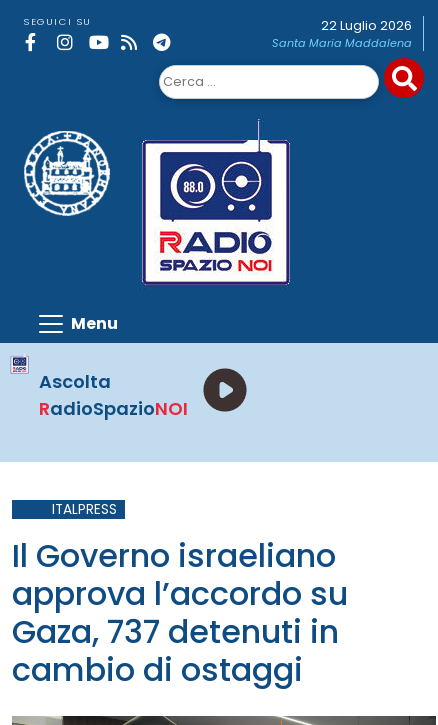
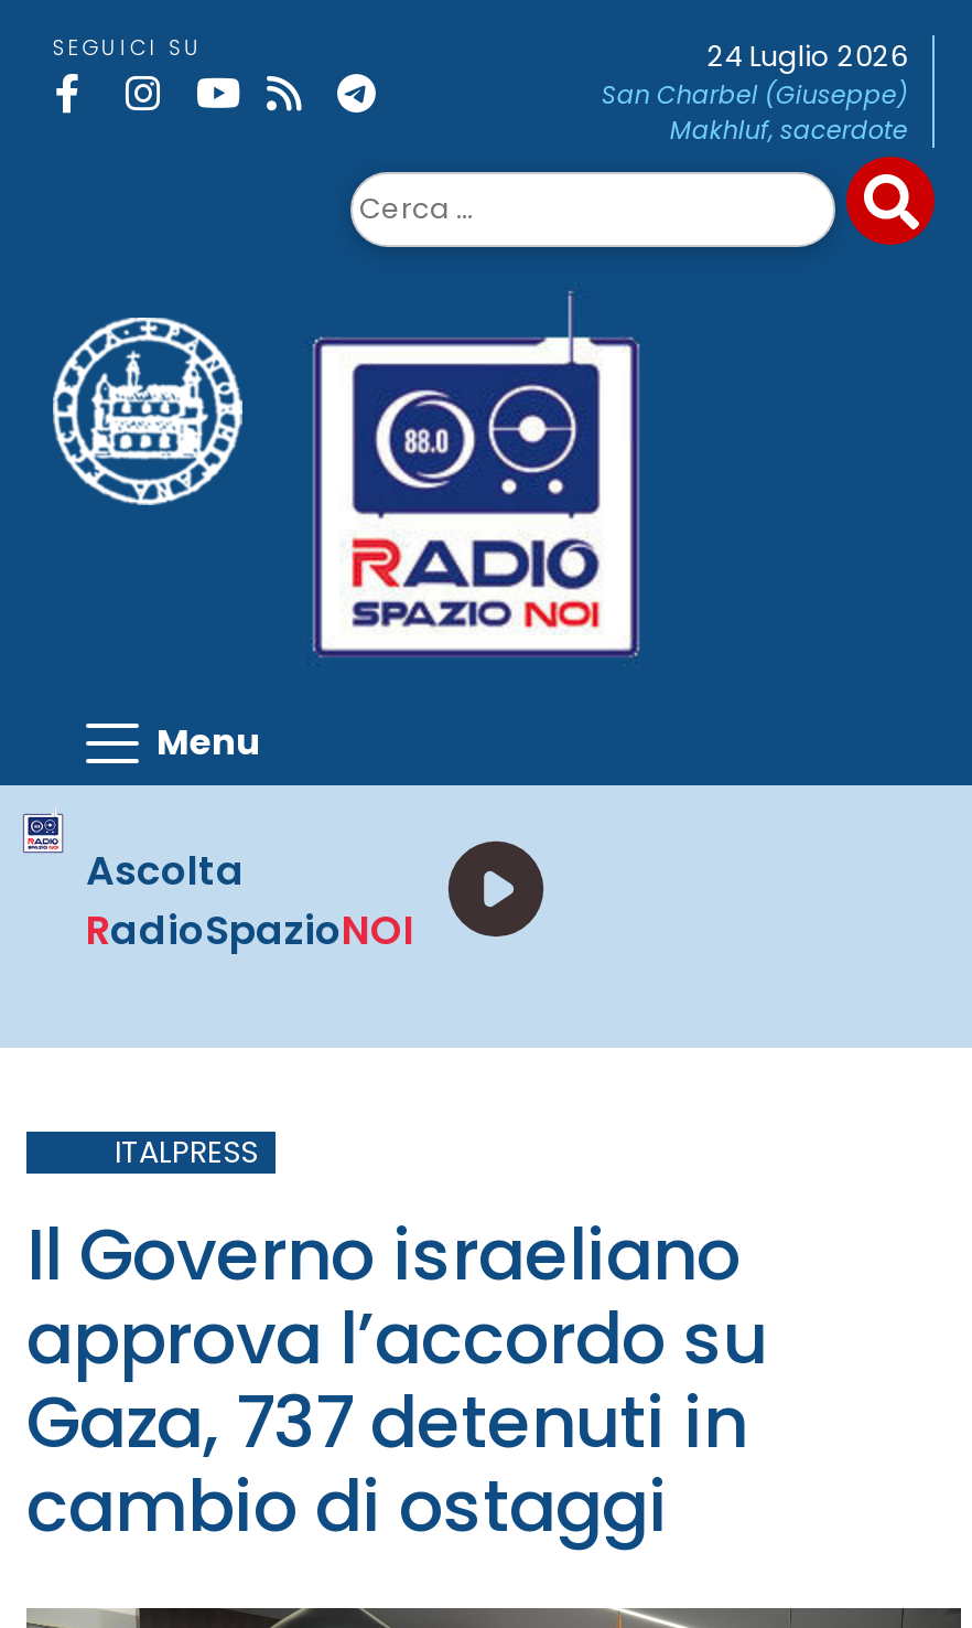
[272,17,412,51] 22 Luglio 2026 | Santa Maria Maddalena -> [601,38,908,148] 24 Luglio 2026 | San Charbel (Giuseppe) | Makhluf, sacerdote

